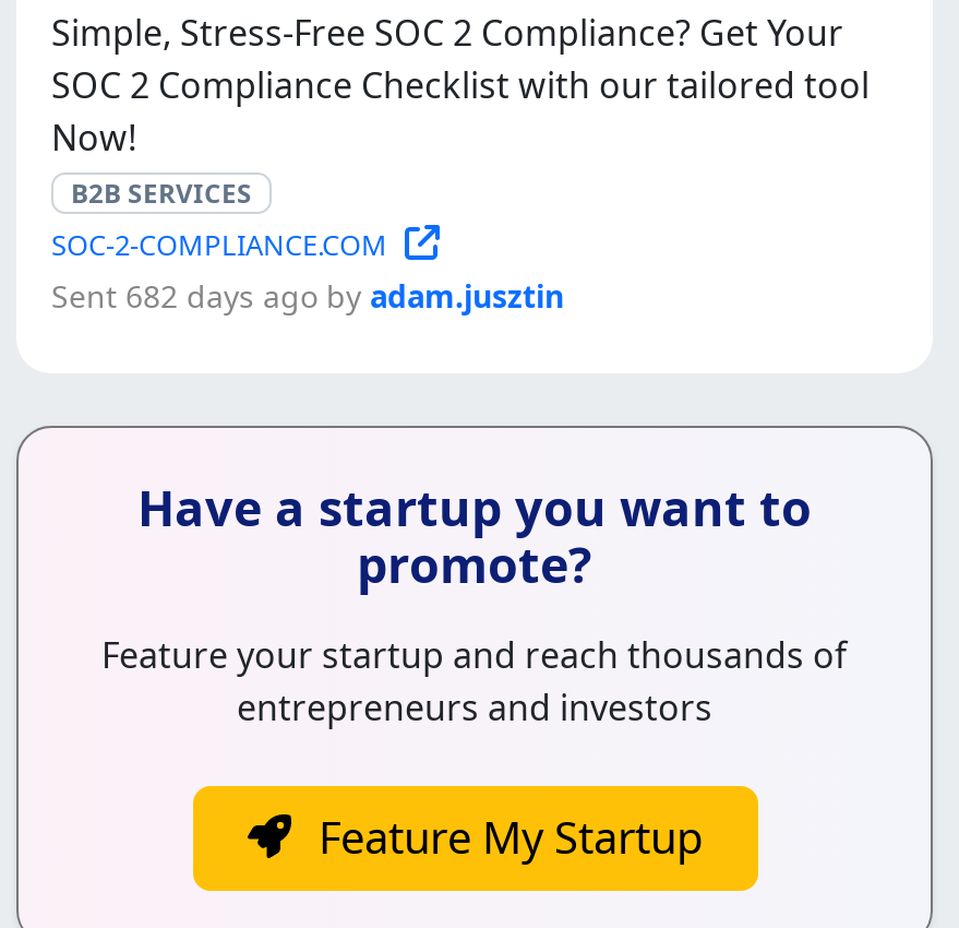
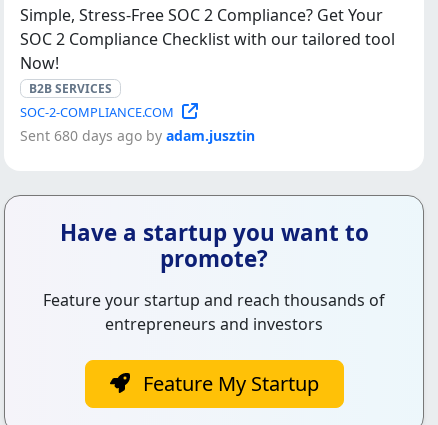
[51,274,564,316] Sent 682 days ago by adam.jusztin -> [20,126,255,145] Sent 680 days ago by adam.jusztin

